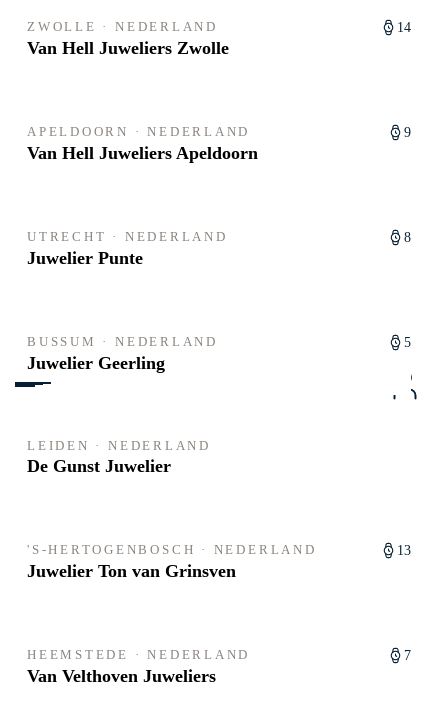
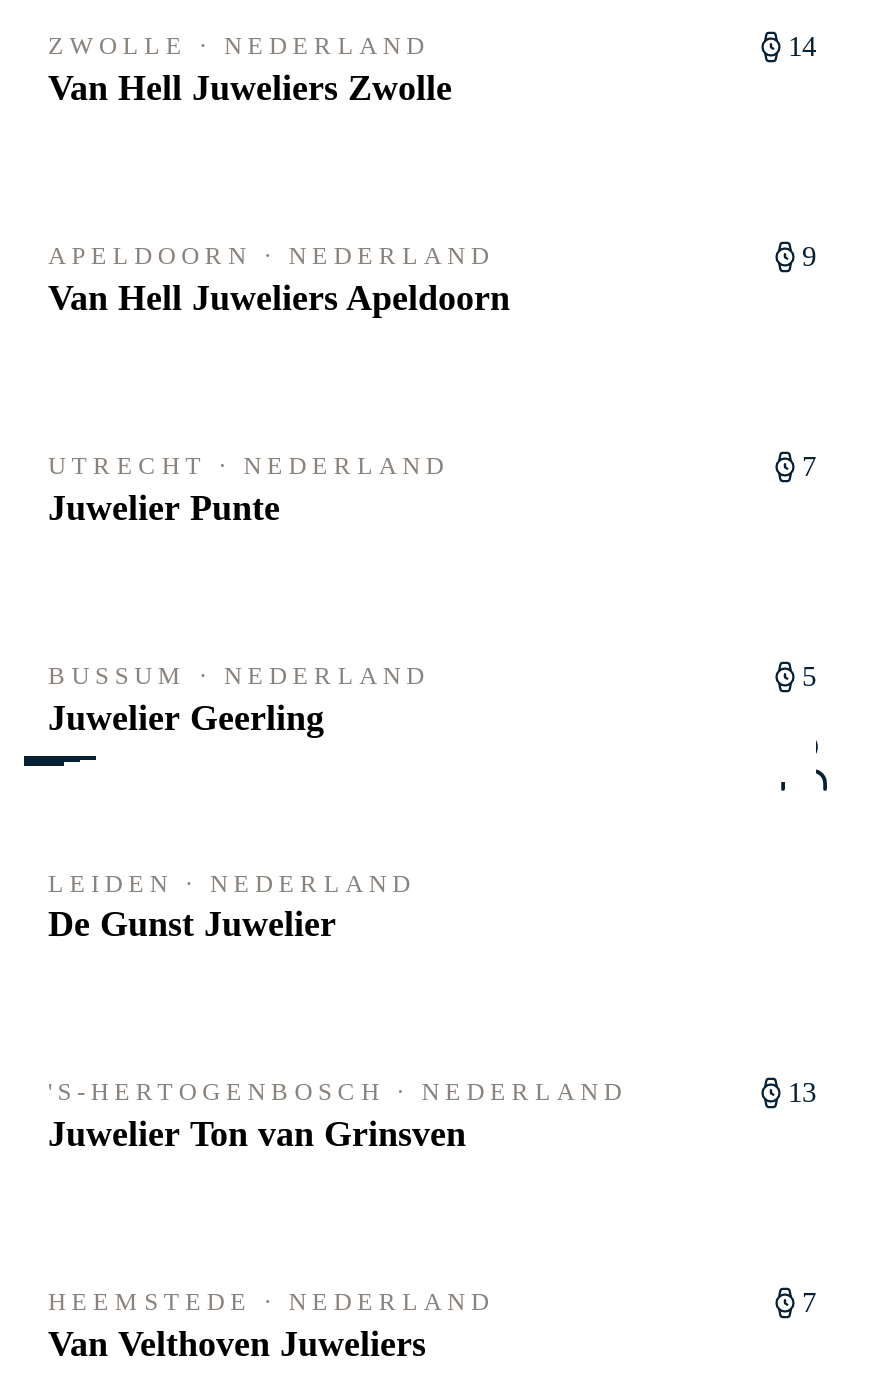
[404,229,411,245] 8 -> [802,450,816,482] 7

